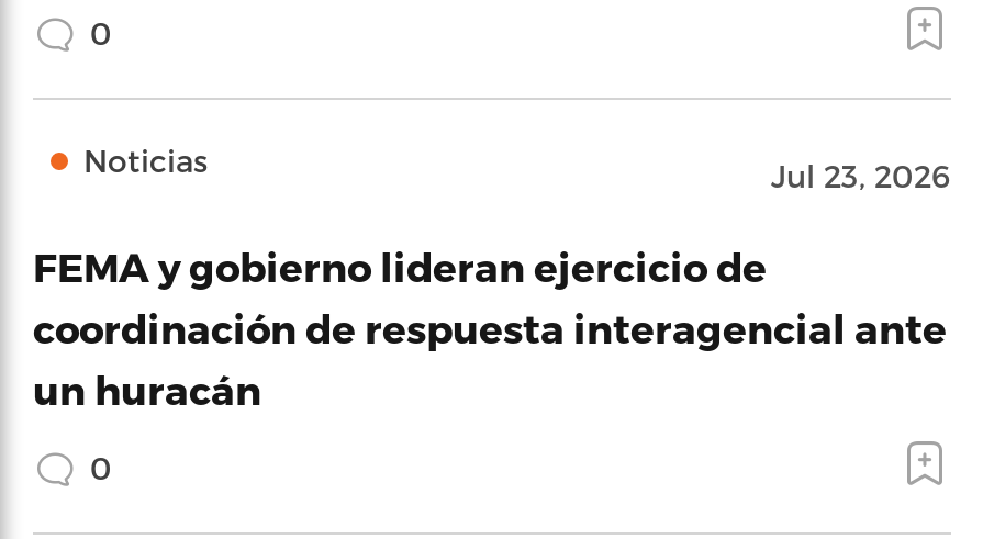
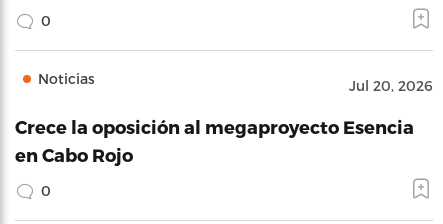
[771,157,951,194] Jul 23, 2026 -> [349,77,433,94] Jul 20, 2026
[33,243,947,412] FEMA y gobierno lideran ejercicio de | coordinación de respuesta interagencial ante | un huracán -> [15,116,414,165] Crece la oposición al megaproyecto Esencia | en Cabo Rojo

